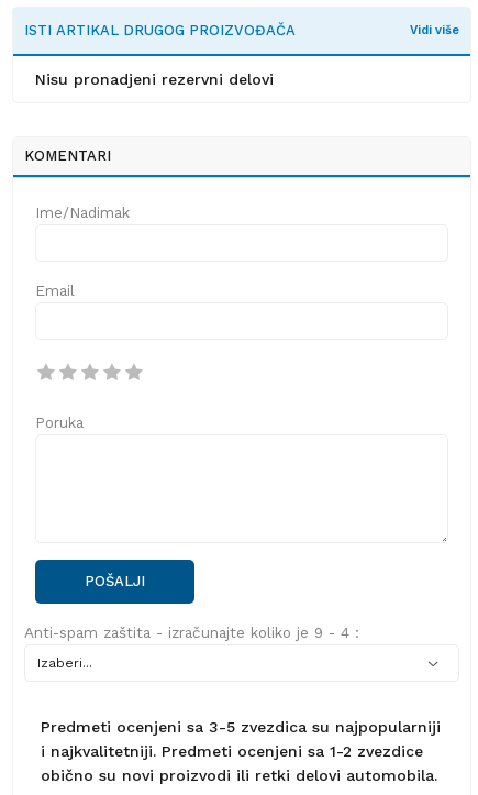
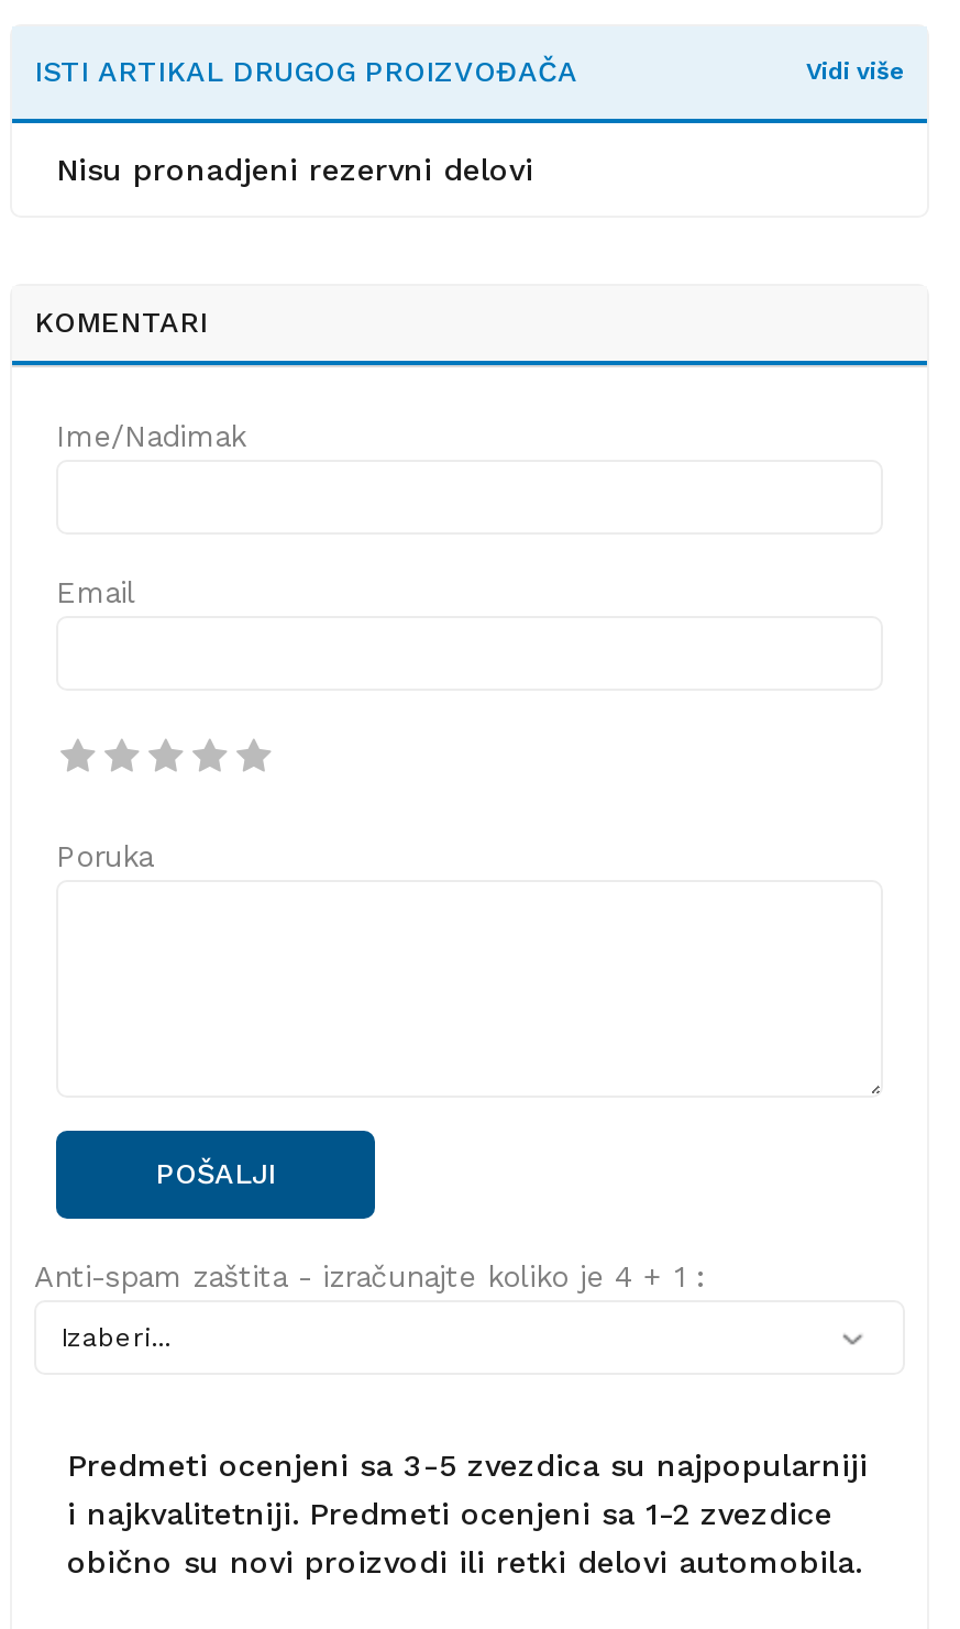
[24,624,359,642] Anti-spam zaštita - izračunajte koliko je 9 - 4 : -> [34,1259,705,1295] Anti-spam zaštita - izračunajte koliko je 4 + 1 :

